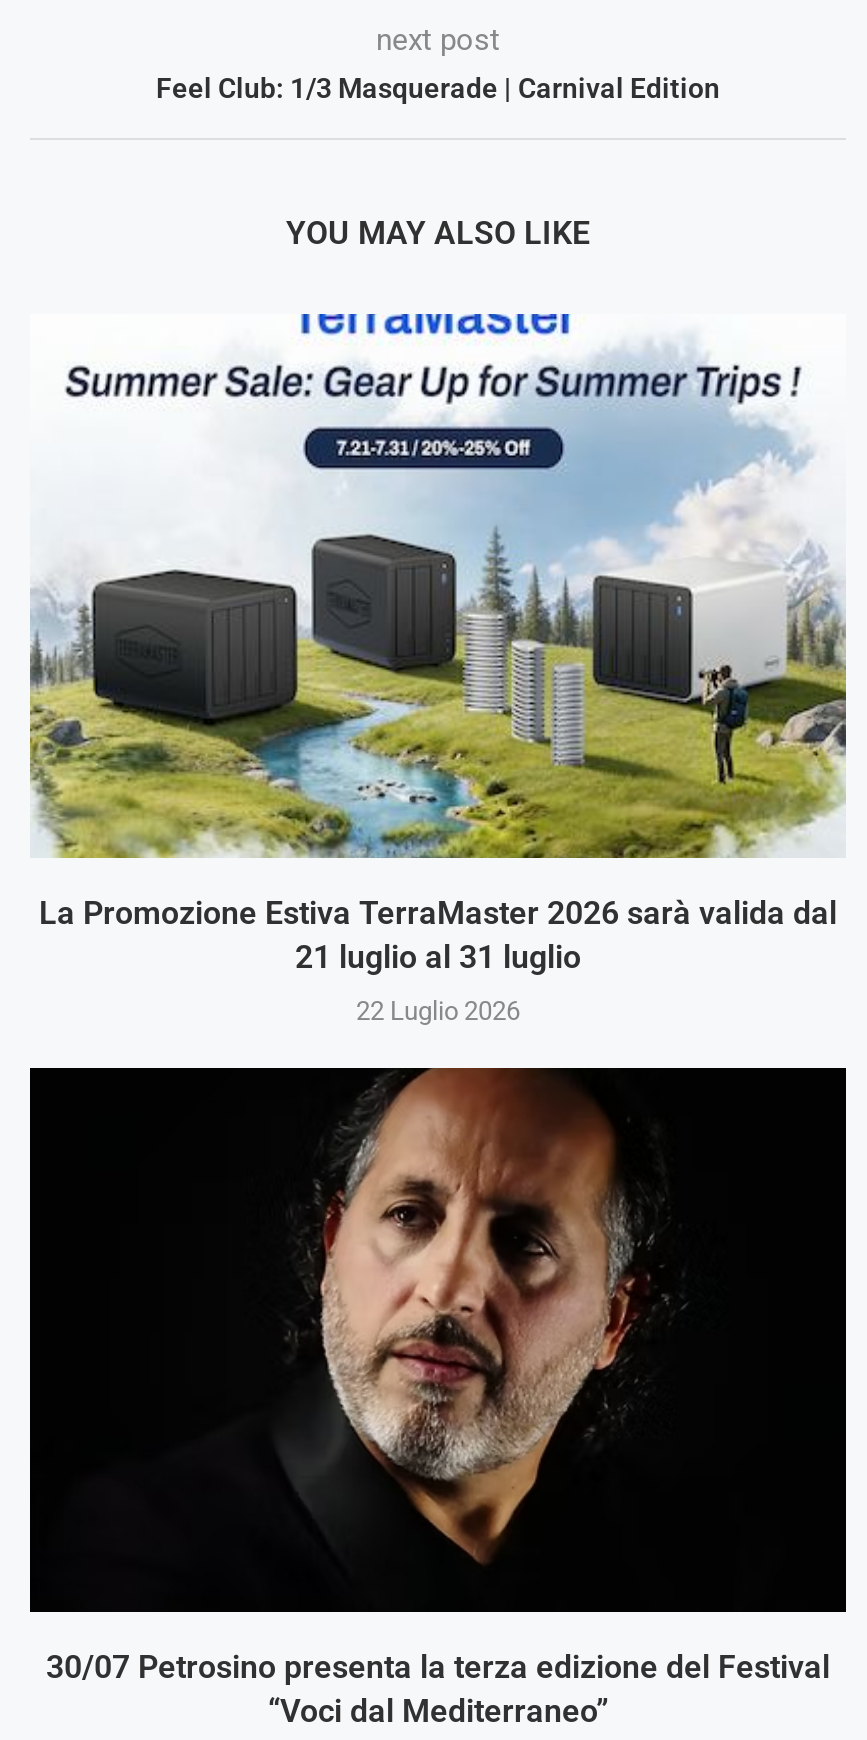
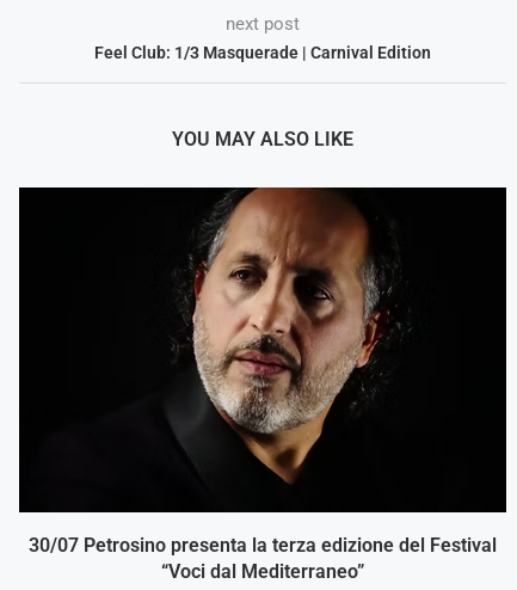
[28,312,848,1025] [image] | La Promozione Estiva TerraMaster 2026 sarà valida dal | 21 luglio al 31 luglio | 22 Luglio 2026 -> none

